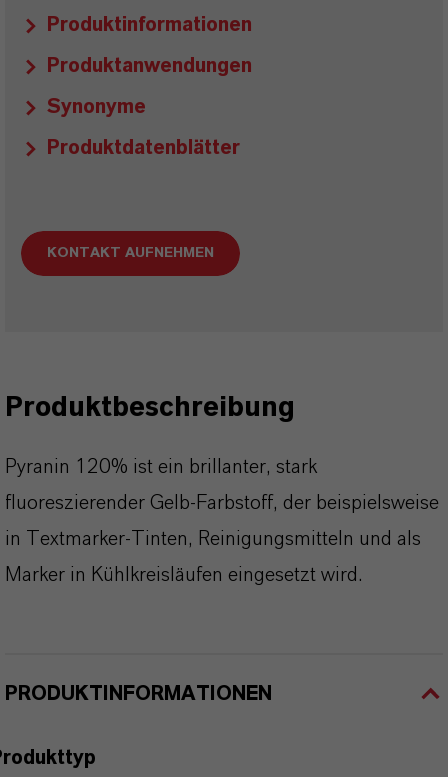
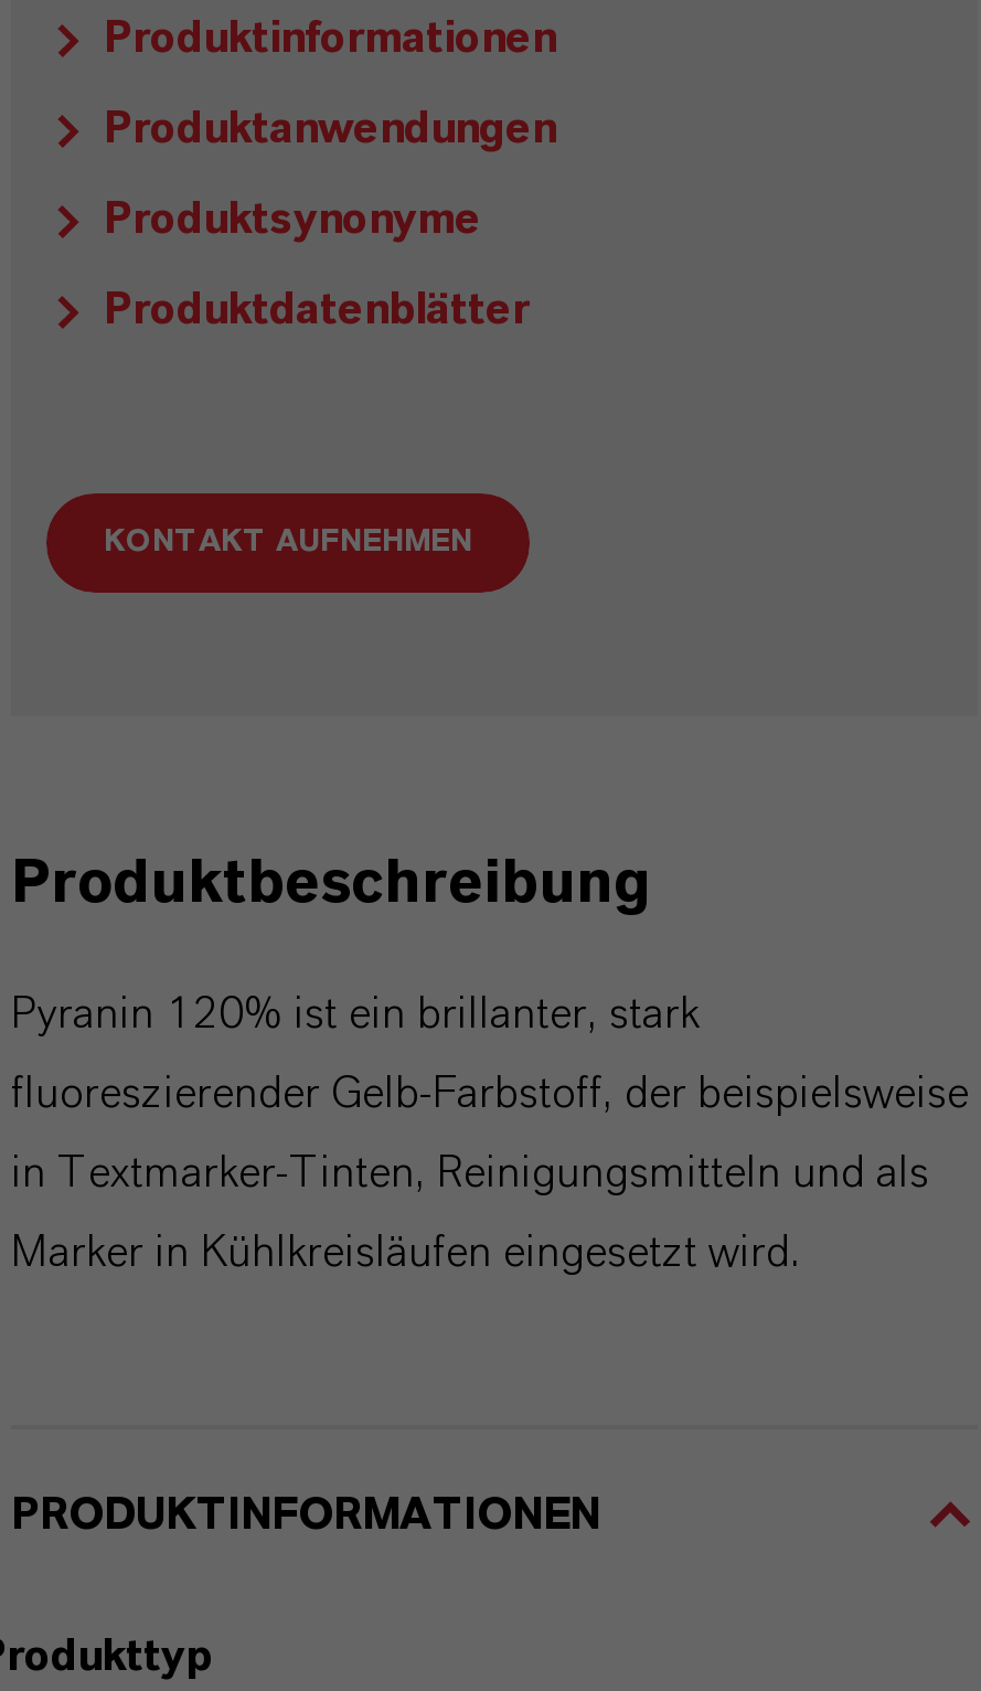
[47,97,146,117] Synonyme -> [104,198,481,242] Produktsynonyme

